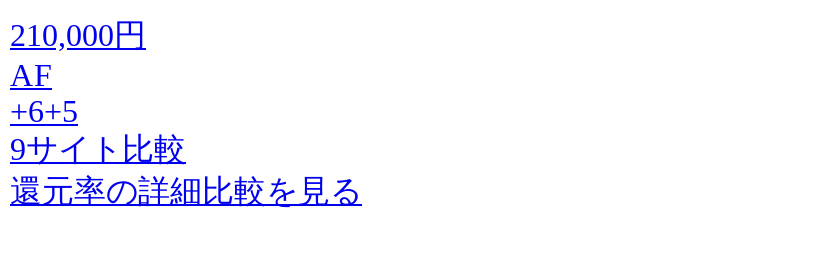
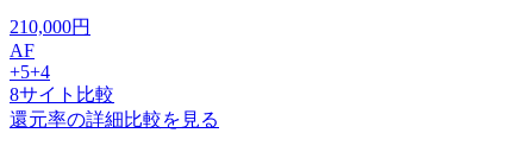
[10,94,78,128] +6+5 -> [10,62,50,82] +5+4
[10,132,186,166] 9サイト比較 -> [10,84,114,104] 8サイト比較

